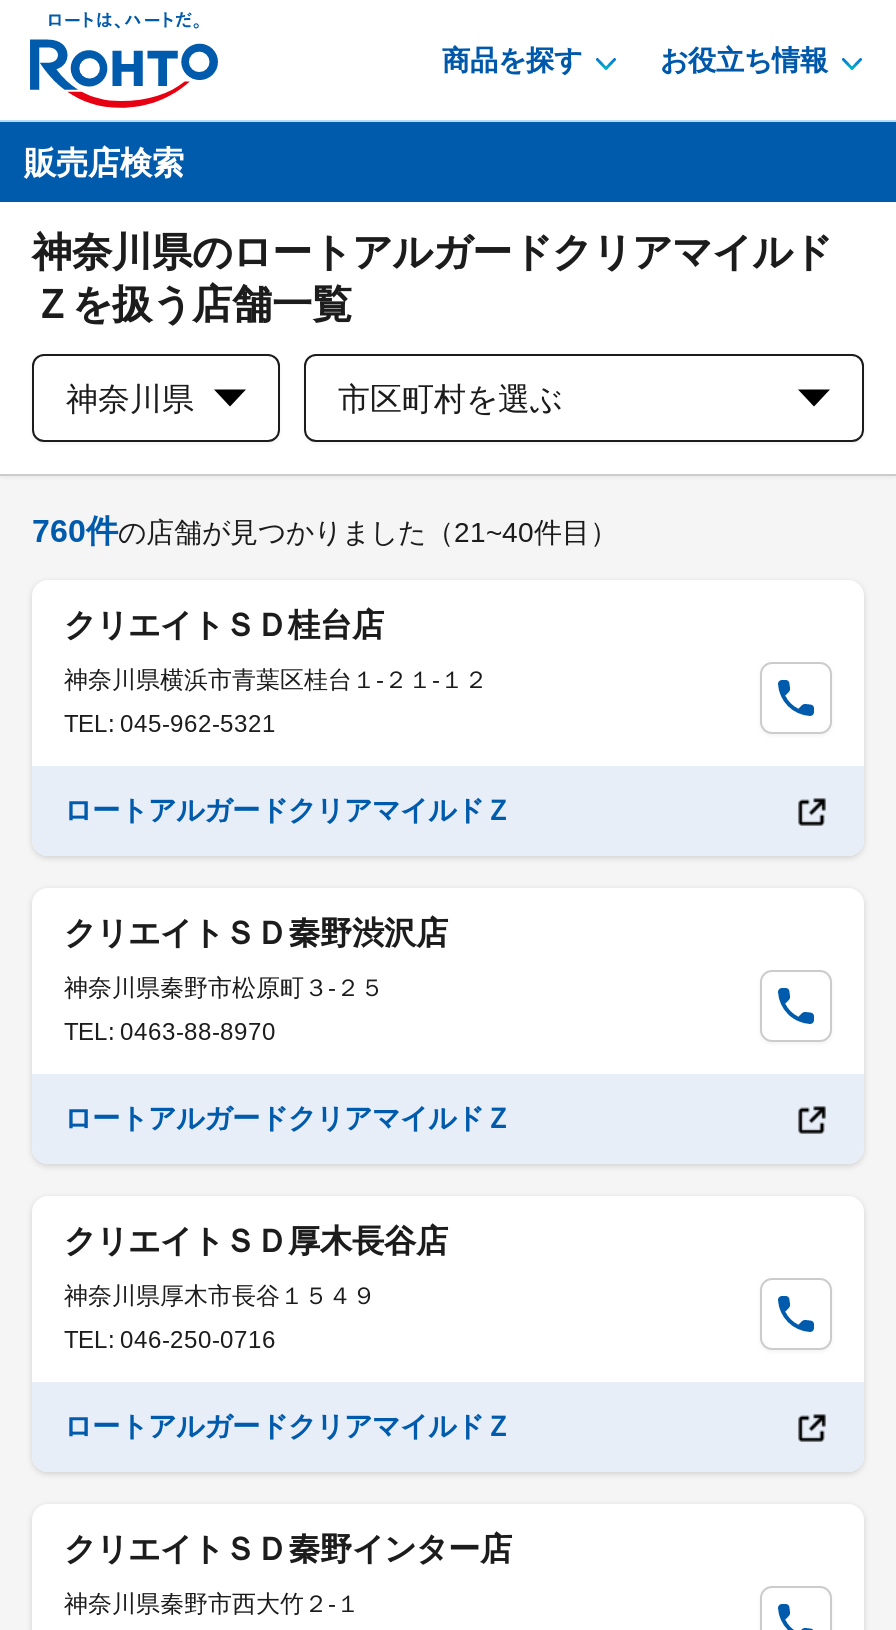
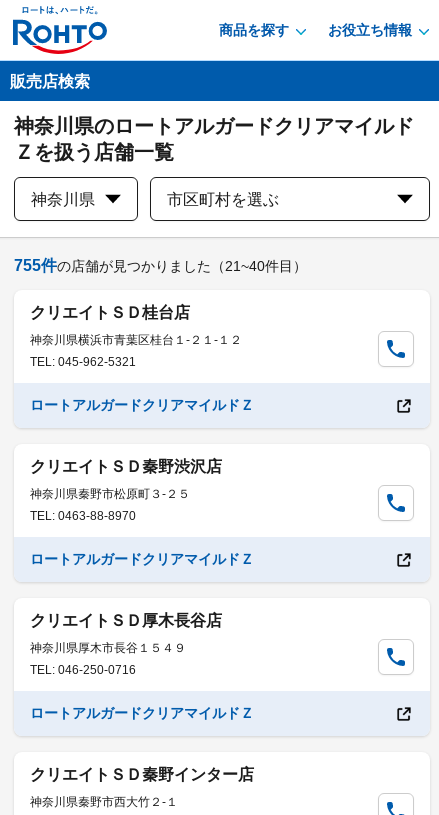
[32,514,618,548] 760件の店舗が見つかりました（21~40件目） -> [14,257,307,274] 755件の店舗が見つかりました（21~40件目）

